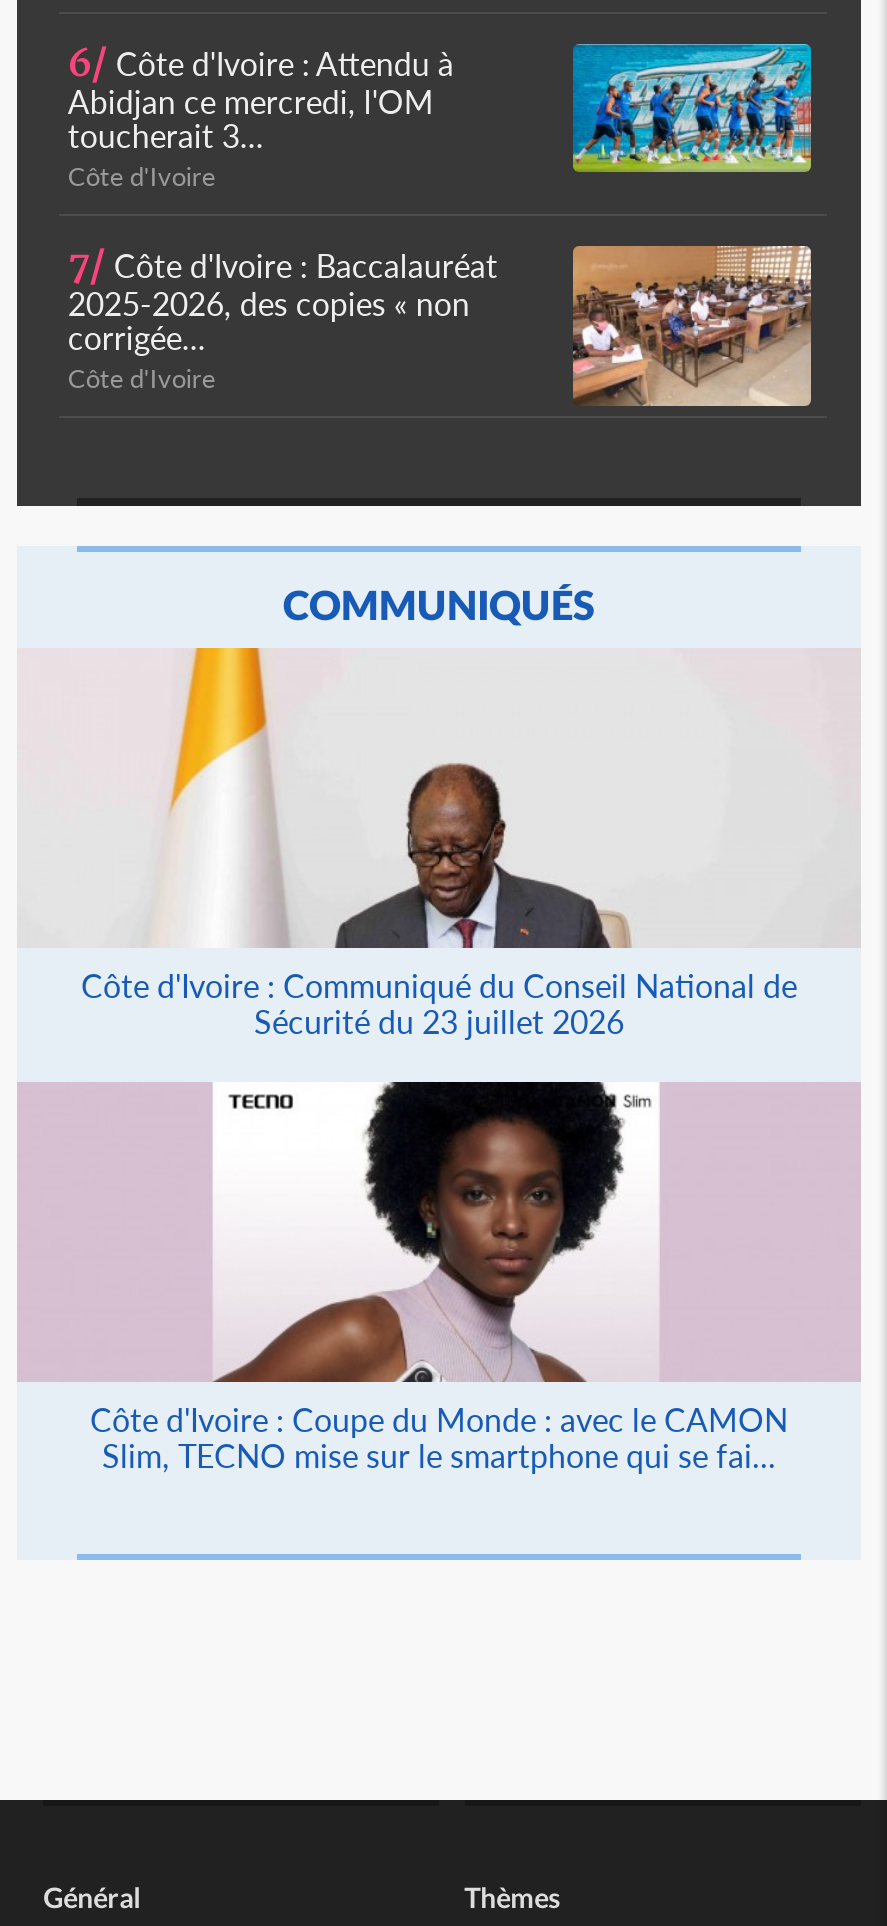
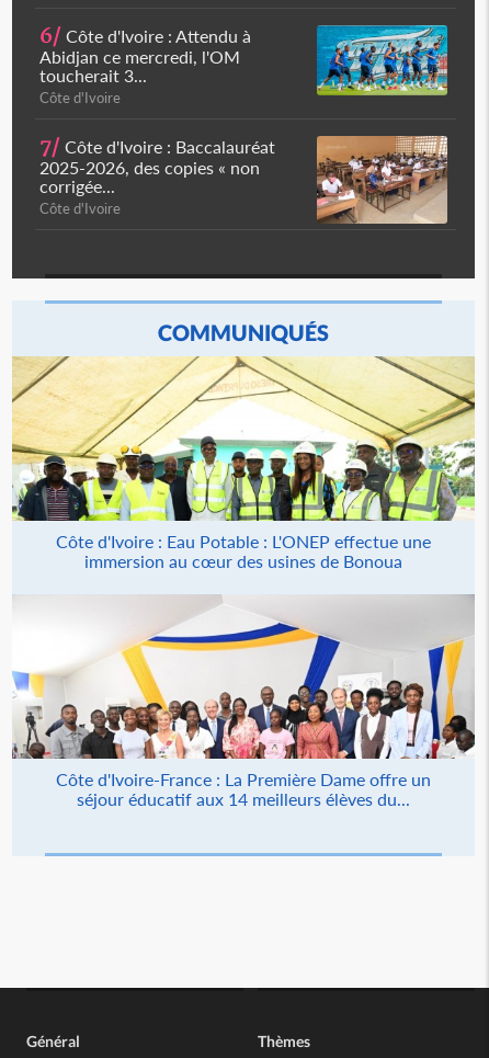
[17,646,861,1040] [image] | Côte d'Ivoire : Communiqué du Conseil National de | Sécurité du 23 juillet 2026 -> [11,355,476,571] [image] | Côte d'Ivoire : Eau Potable : L'ONEP effectue une | immersion au cœur des usines de Bonoua
[17,1080,861,1474] [image] | Côte d'Ivoire : Coupe du Monde : avec le CAMON | Slim, TECNO mise sur le smartphone qui se fai... -> [12,594,476,809] [image] | Côte d'Ivoire-France : La Première Dame offre un | séjour éducatif aux 14 meilleurs élèves du...

